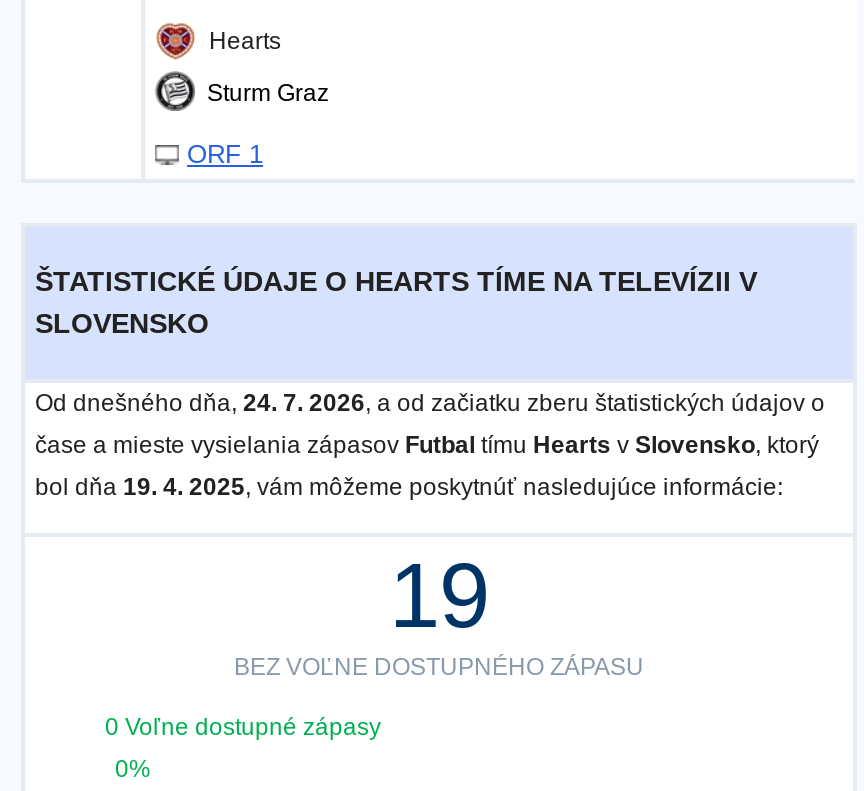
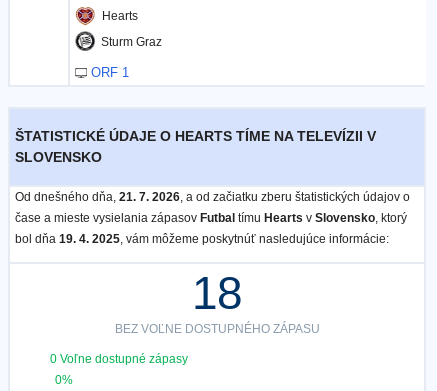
[35,389,825,417] Od dnešného dňa, 24. 7. 2026, a od začiatku zberu štatistických údajov o -> [15,190,410,204] Od dnešného dňa, 21. 7. 2026, a od začiatku zberu štatistických údajov o
[389,543,489,647] 19 -> [192,267,242,319] 18

